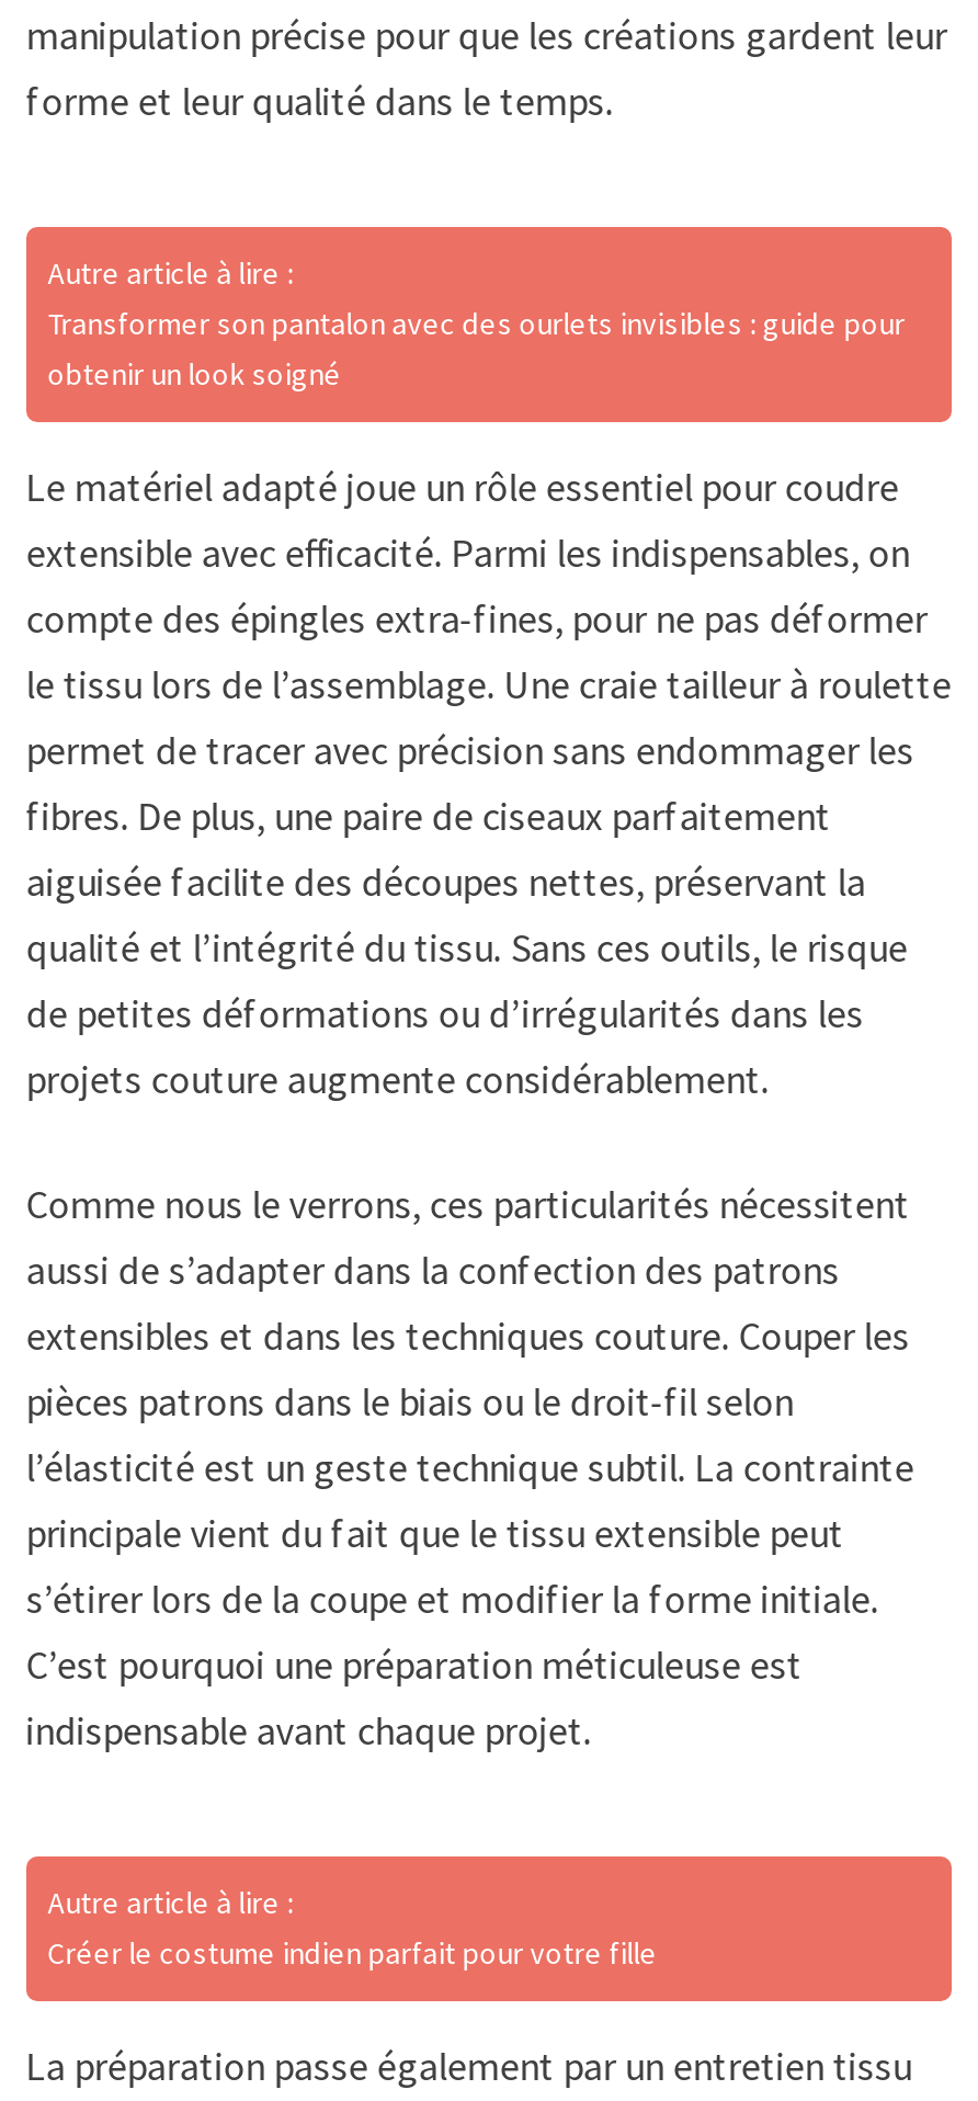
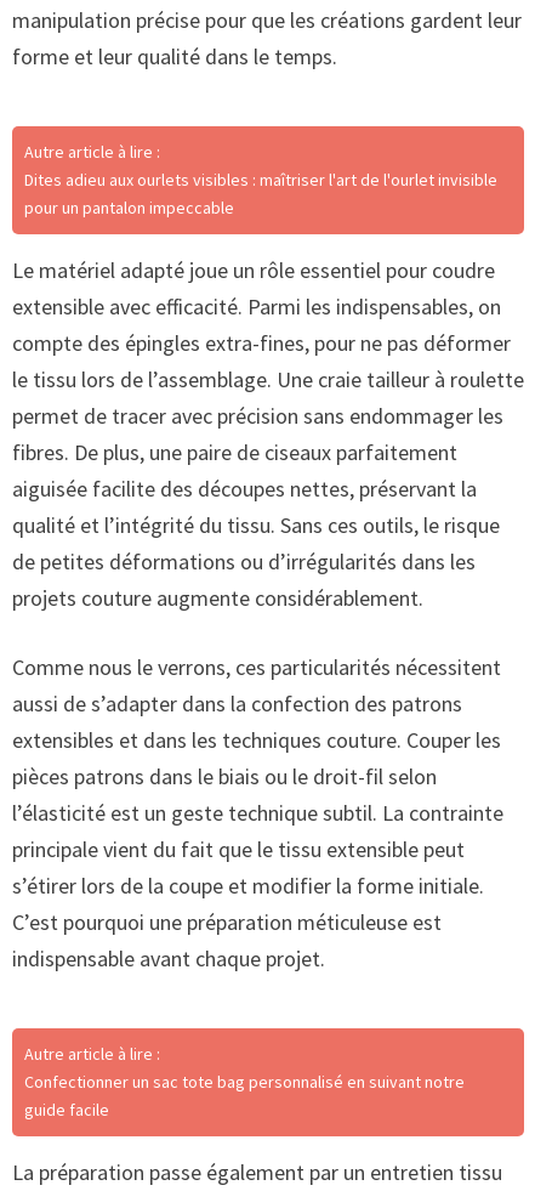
[48,304,905,394] Transformer son pantalon avec des ourlets invisibles : guide pour | obtenir un look soigné -> [24,168,497,218] Dites adieu aux ourlets visibles : maîtriser l'art de l'ourlet invisible | pour un pantalon impeccable
[48,1933,657,1973] Créer le costume indien parfait pour votre fille -> [24,1070,464,1120] Confectionner un sac tote bag personnalisé en suivant notre | guide facile

